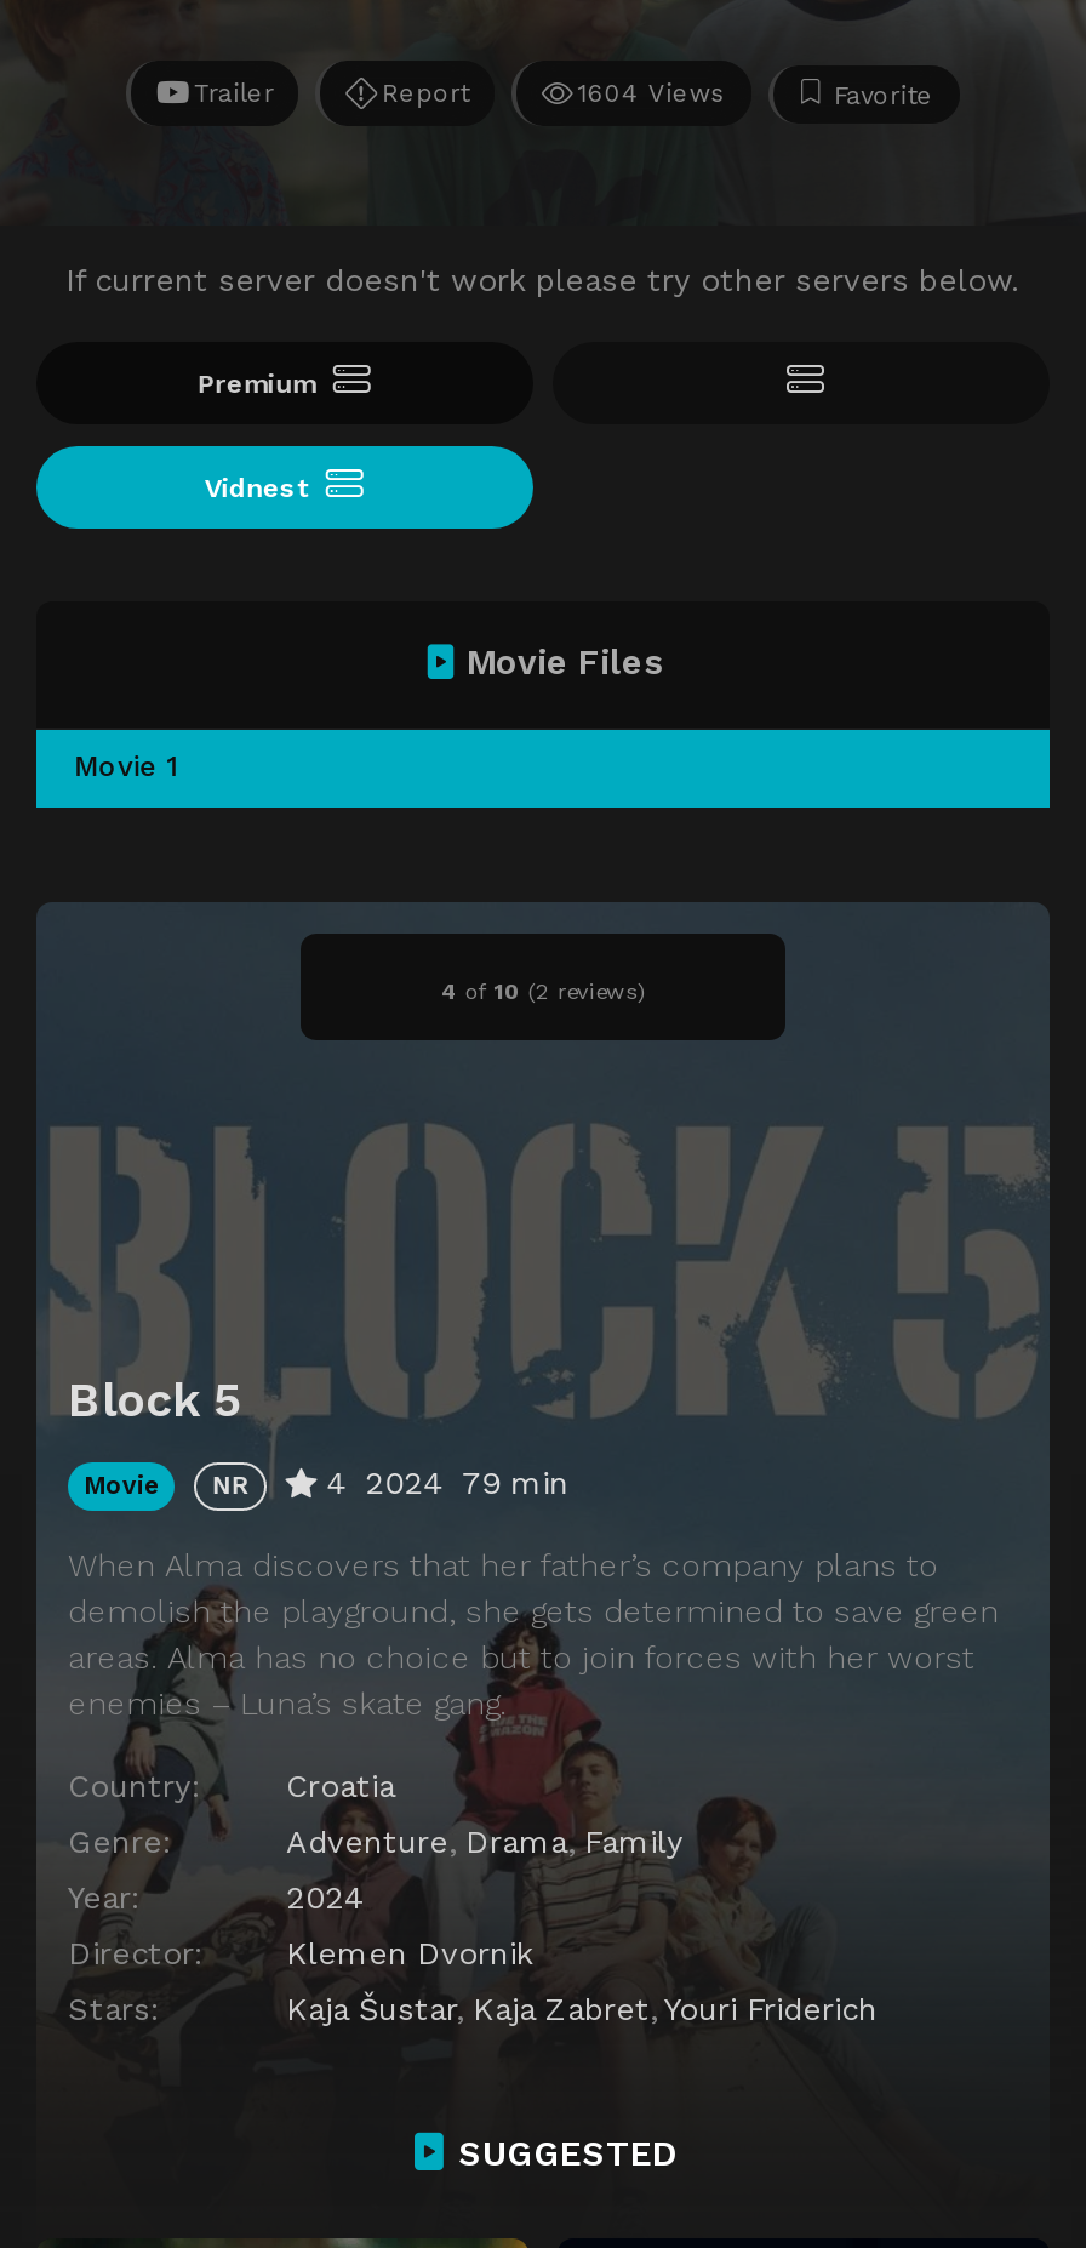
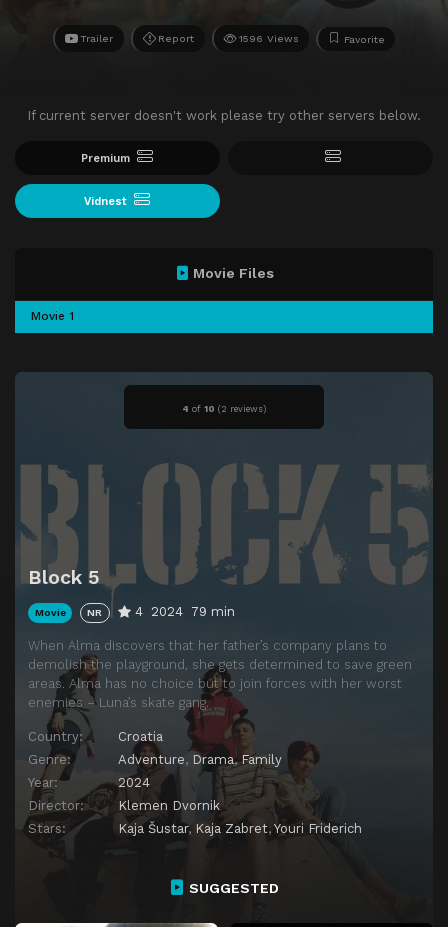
[578,78,726,110] 1604 Views -> [239,32,299,45] 1596 Views

